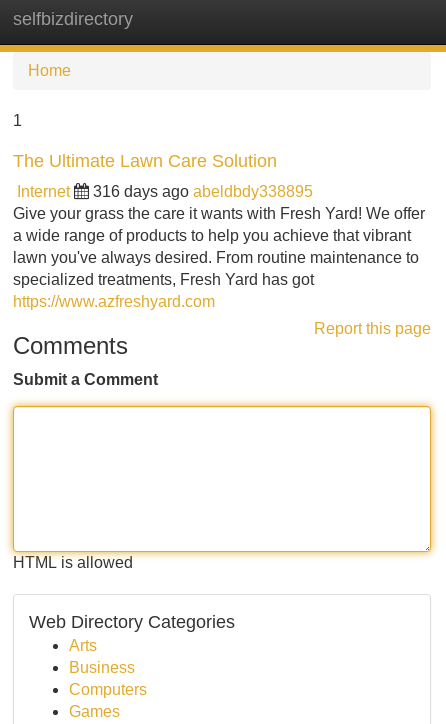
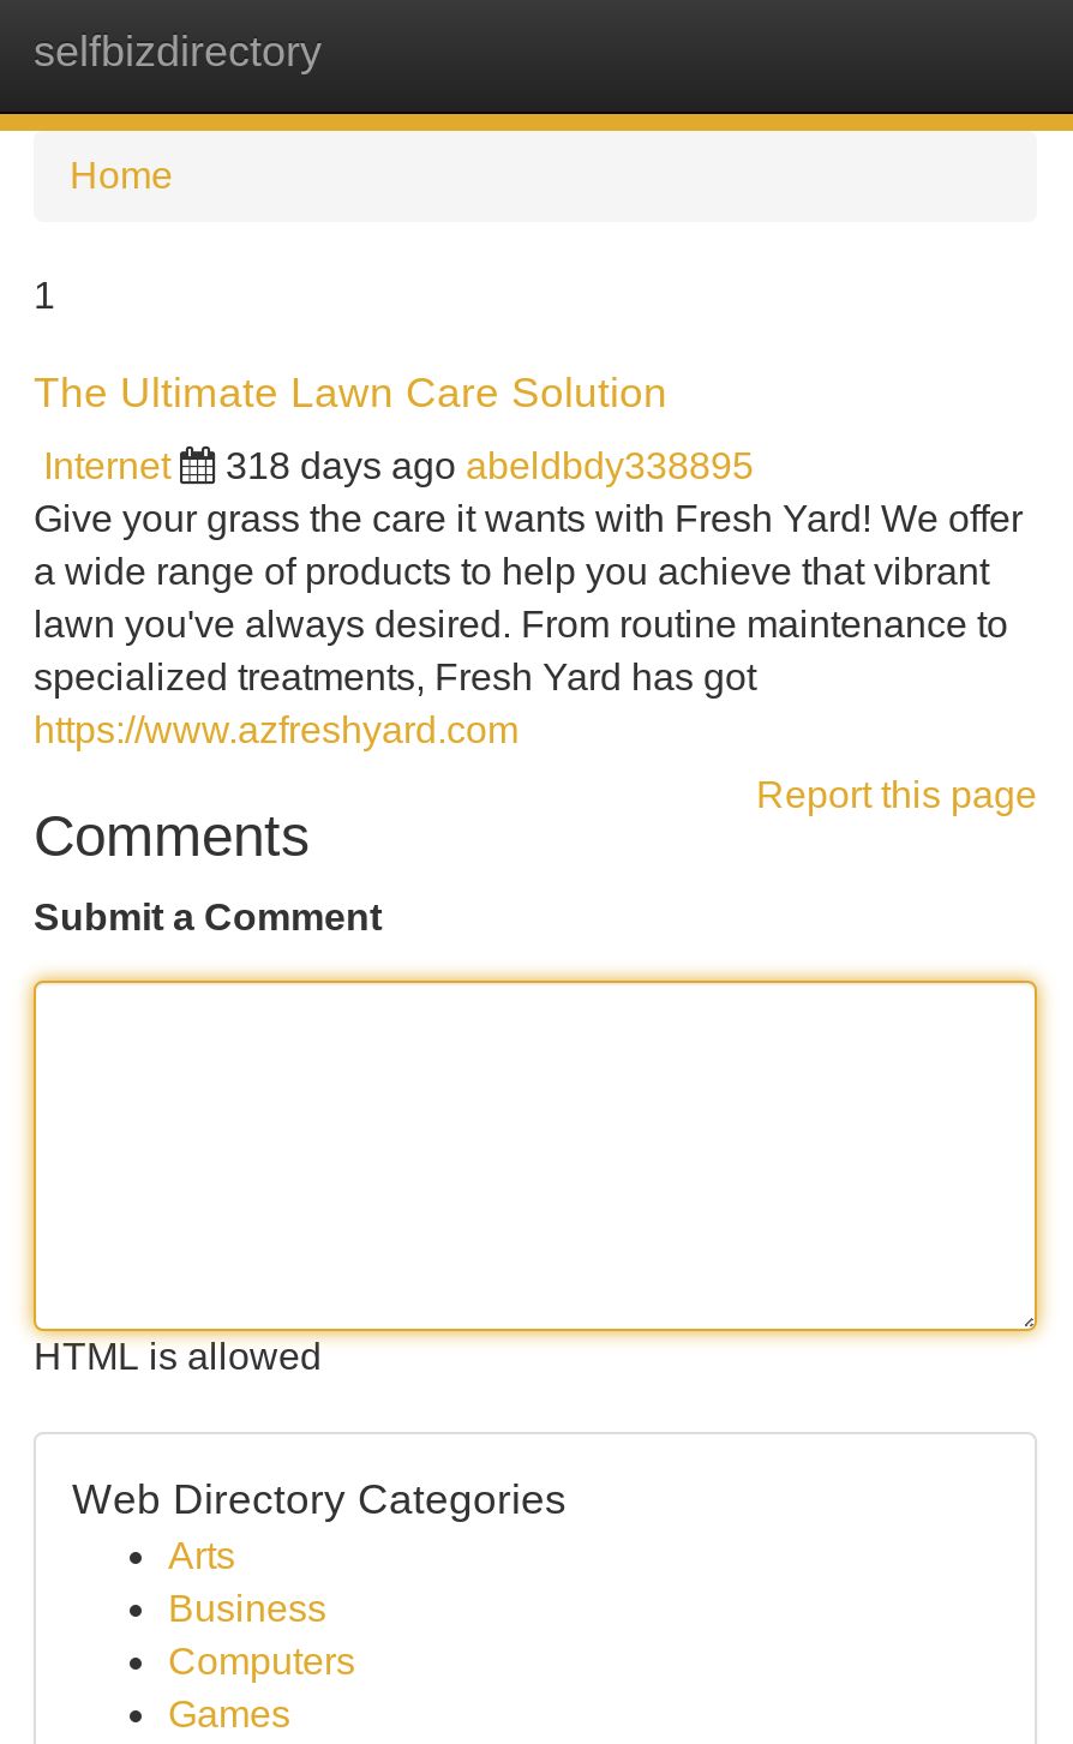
[93,183,313,200] 316 days ago abeldbdy338895 -> [226,445,754,486] 318 days ago abeldbdy338895

